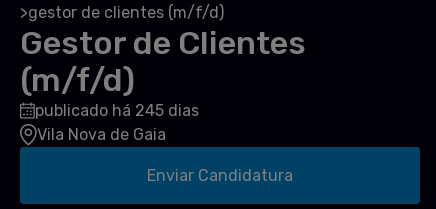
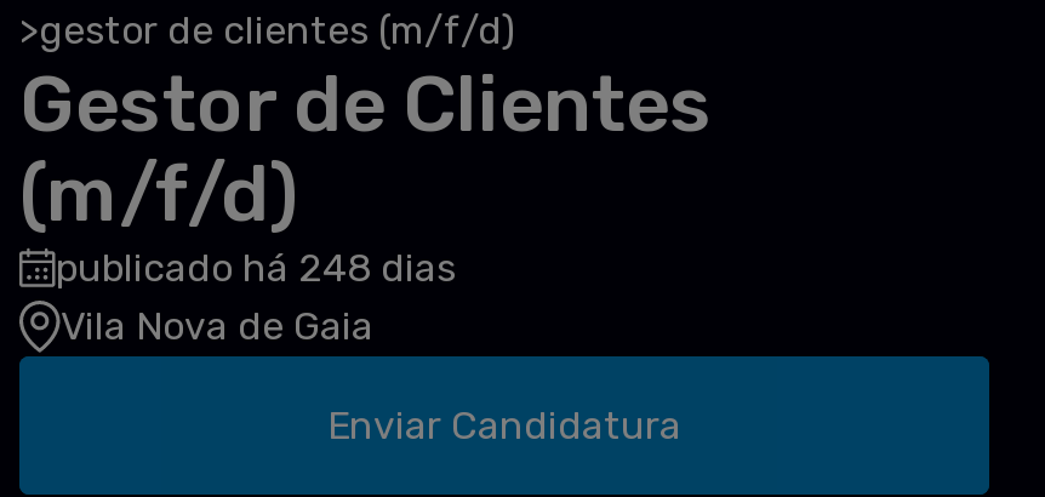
[35,100,199,119] publicado há 245 dias -> [56,244,456,290] publicado há 248 dias

